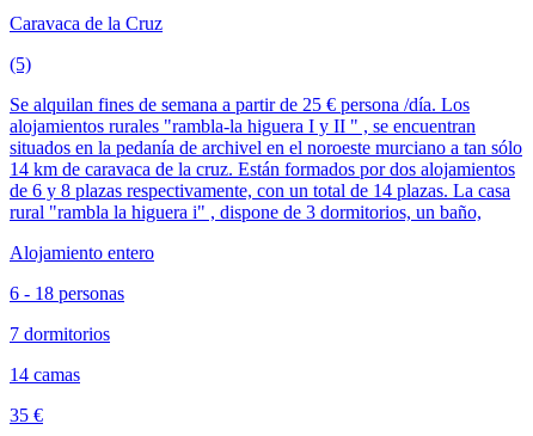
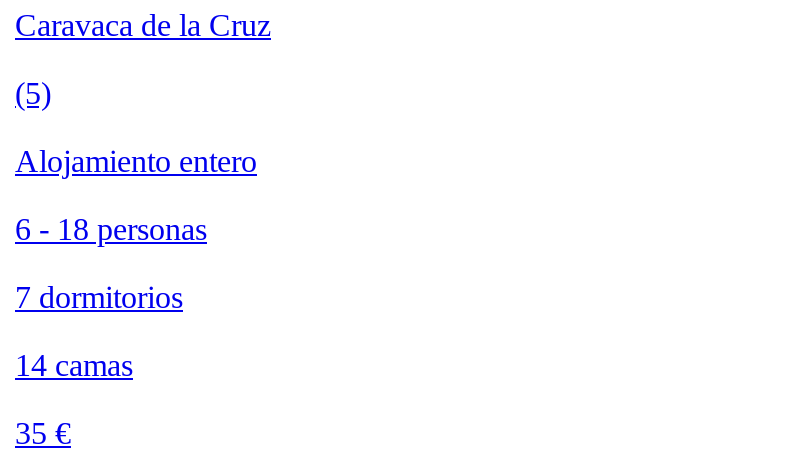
[10,95,522,223] Se alquilan fines de semana a partir de 25 € persona /día. Los | alojamientos rurales "rambla-la higuera I y II " , se encuentran | situados en la pedanía de archivel en el noroeste murciano a tan sólo | 14 km de caravaca de la cruz. Están formados por dos alojamientos | de 6 y 8 plazas respectivamente, con un total de 14 plazas. La casa | rural "rambla la higuera i" , dispone de 3 dormitorios, un baño, -> none

